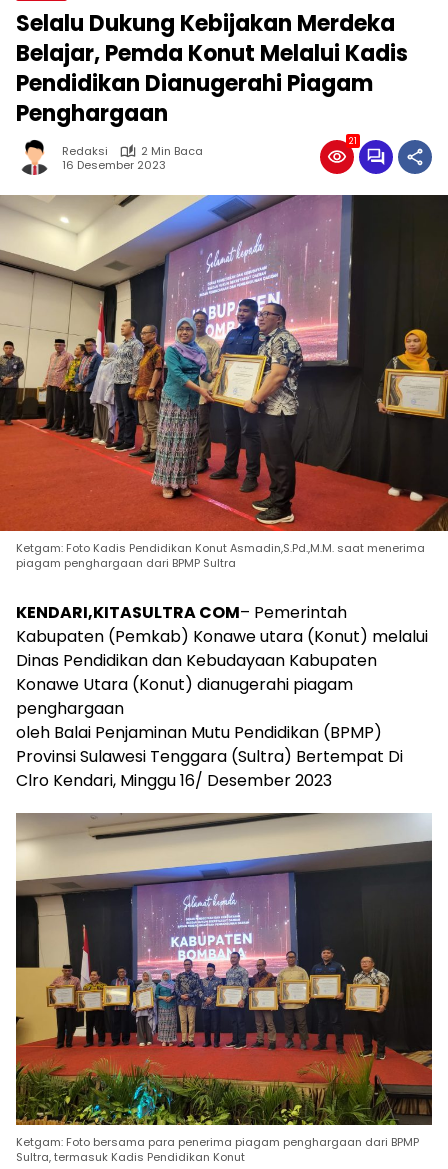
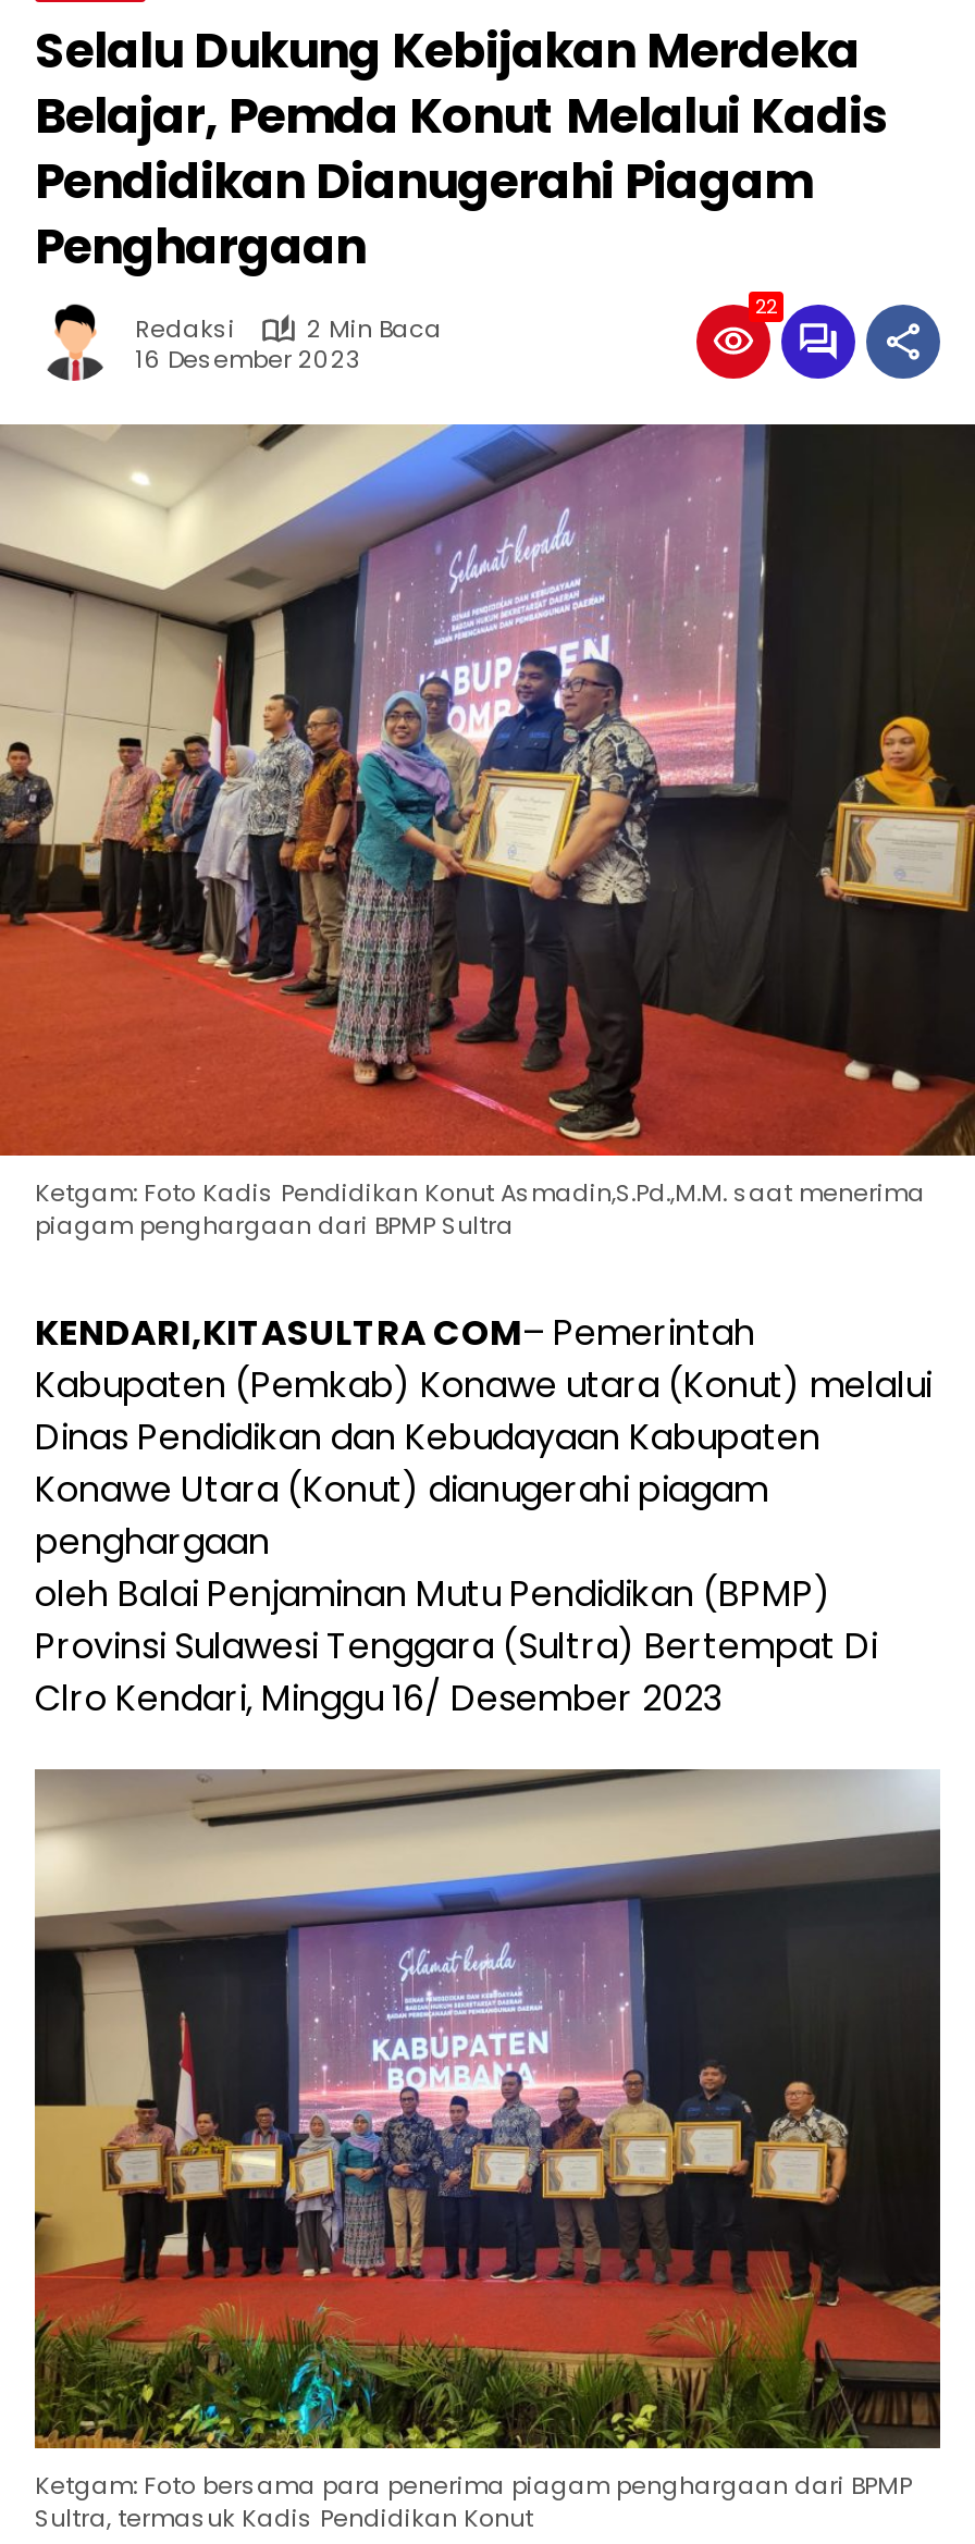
[349,135,357,147] 21 -> [755,294,777,320] 22

